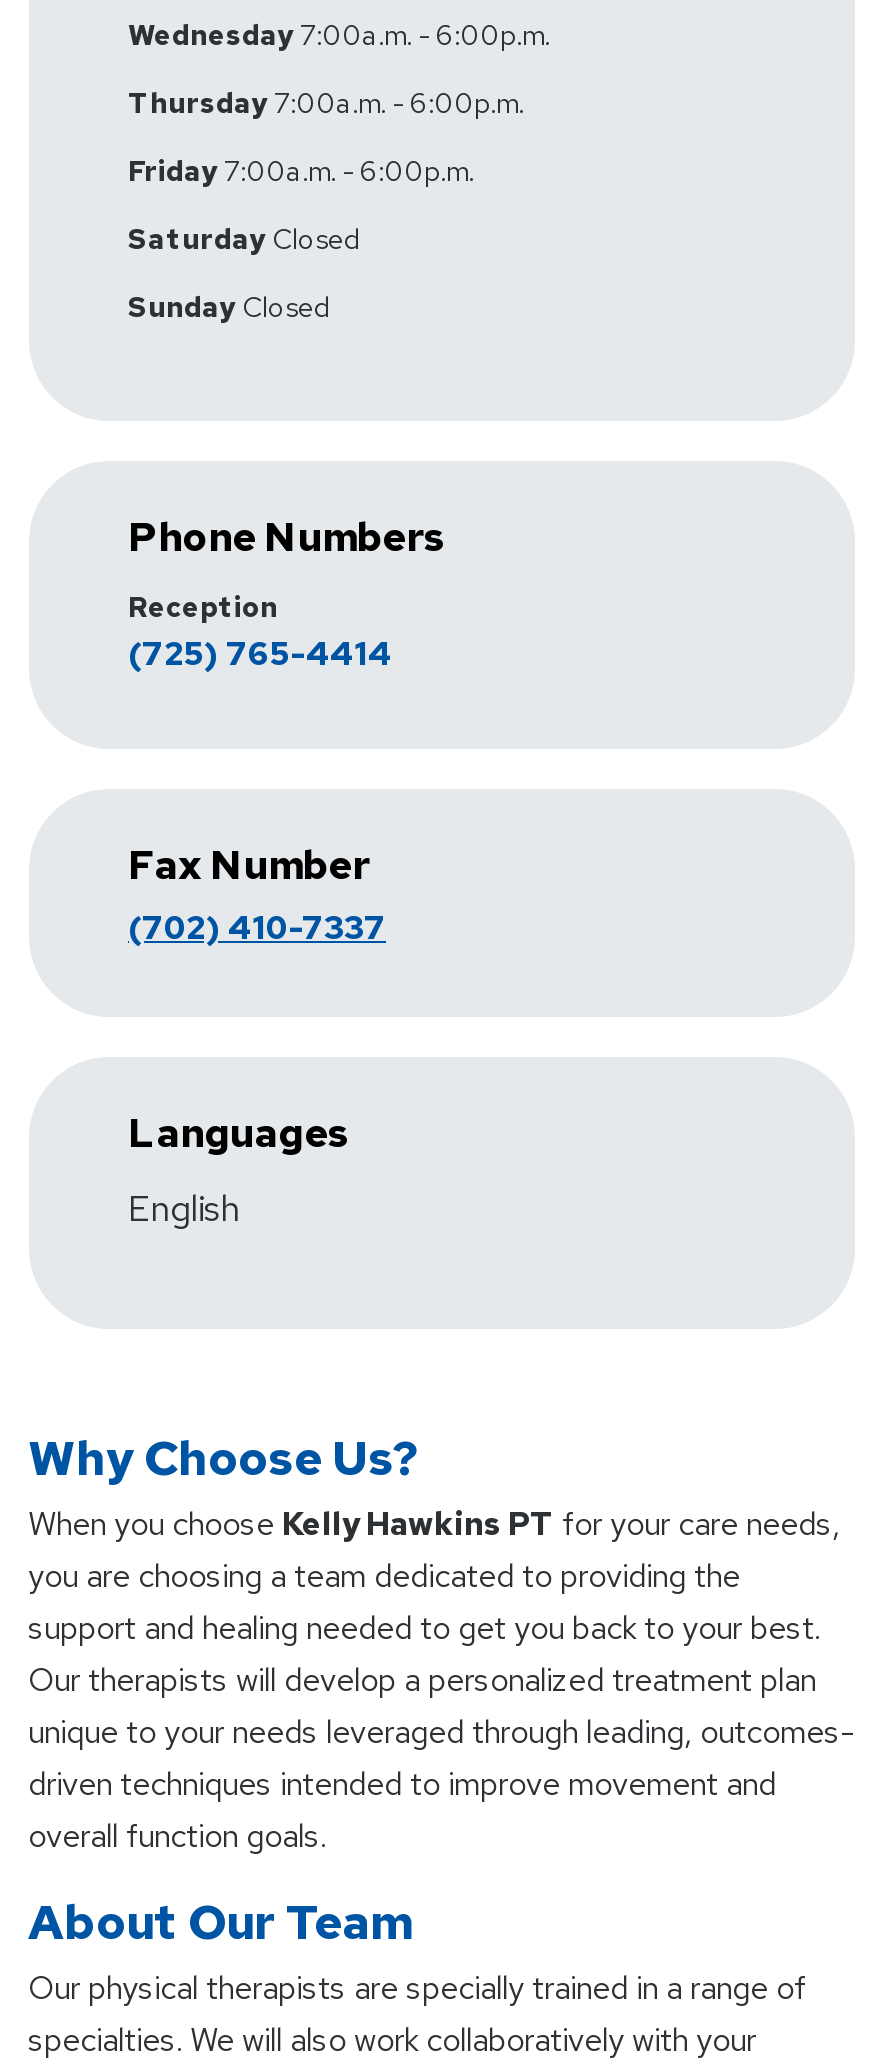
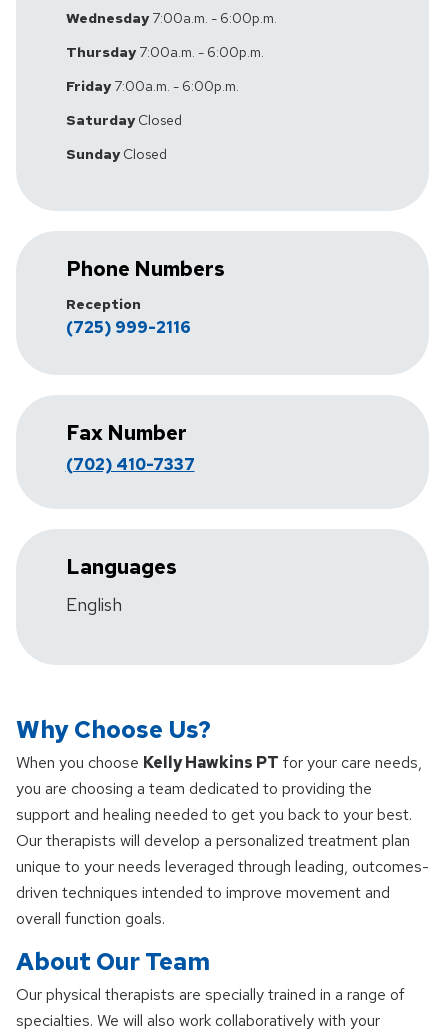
[128,633,392,675] (725) 765-4414 -> [65,317,190,338] (725) 999-2116

